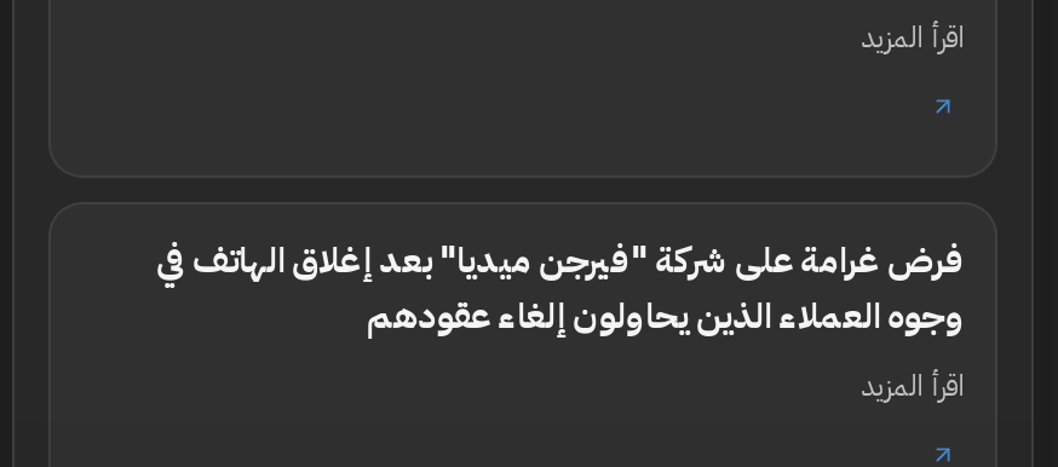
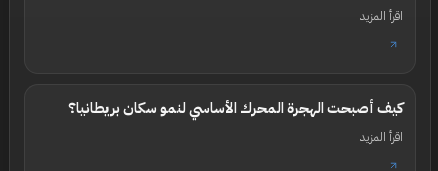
[156,233,965,342] فرض غرامة على شركة "فيرجن ميديا" بعد إغلاق الهاتف في | وجوه العملاء الذين يحاولون إلغاء عقودهم -> [68,97,403,119] كيف أصبحت الهجرة المحرك الأساسي لنمو سكان بريطانيا؟

